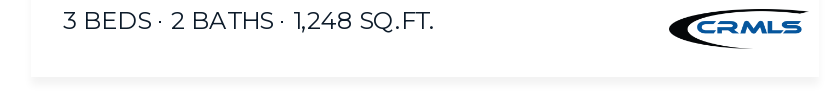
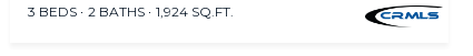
[63,5,435,35] 3 BEDS 2 BATHS 1,248 SQ.FT. -> [28,3,234,19] 3 BEDS 2 BATHS 1,924 SQ.FT.

